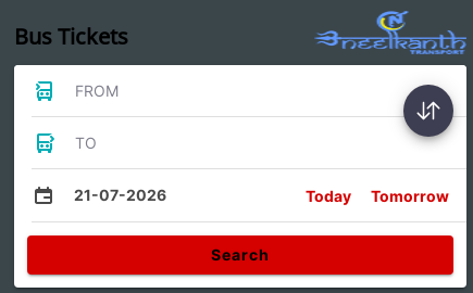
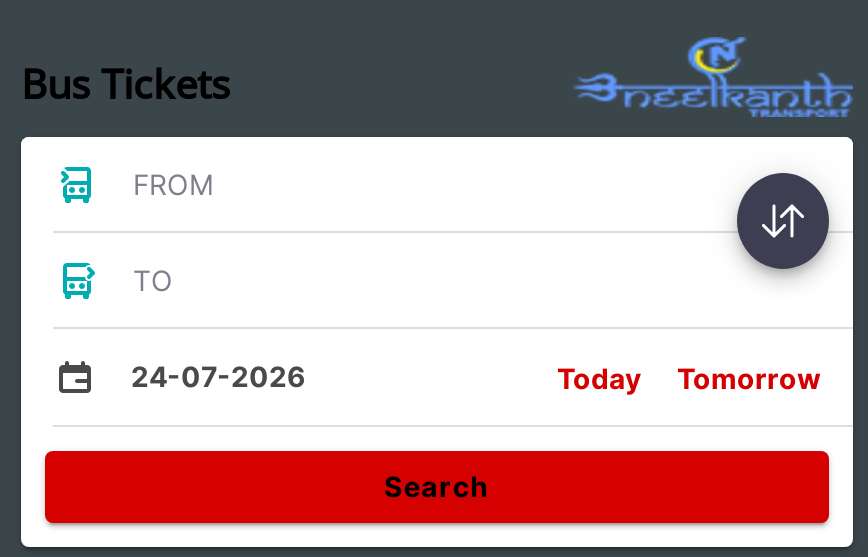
[74,186,166,204] 21-07-2026 -> [131,359,305,393] 24-07-2026

